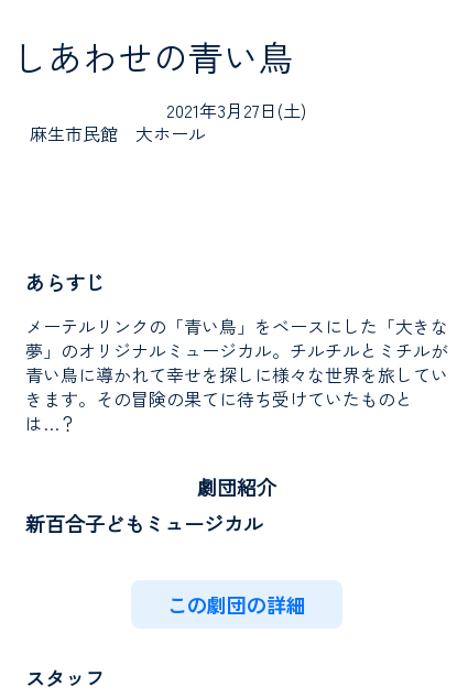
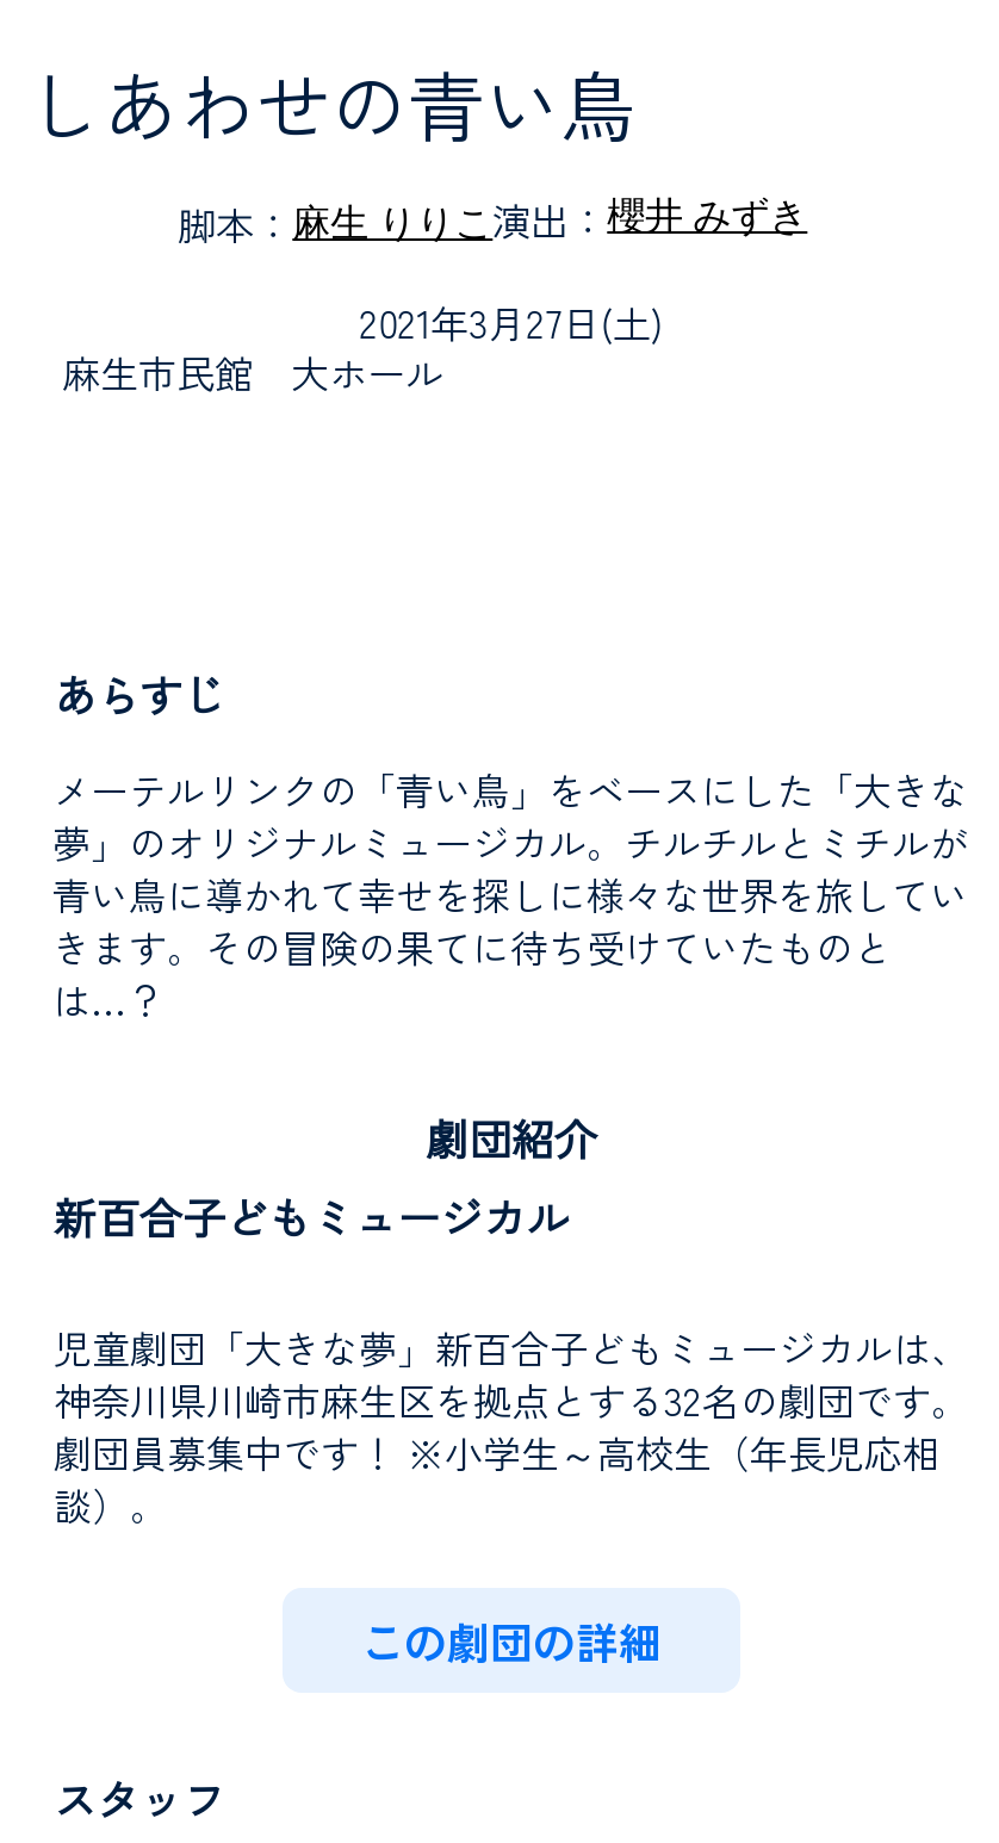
none -> [178,190,808,253] 脚本：麻生 りりこ演出：櫻井 みずき
none -> [54,1319,969,1534] 児童劇団「大きな夢」新百合子どもミュージカルは、 | 神奈川県川崎市麻生区を拠点とする32名の劇団です。 | 劇団員募集中です！ ※小学生～高校生（年長児応相 | 談）。

